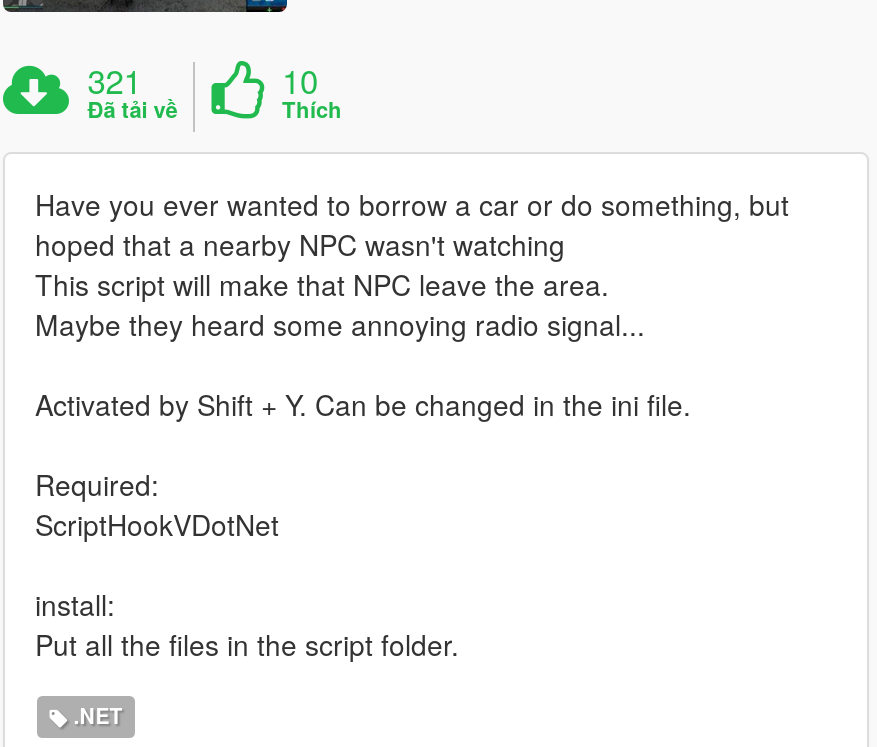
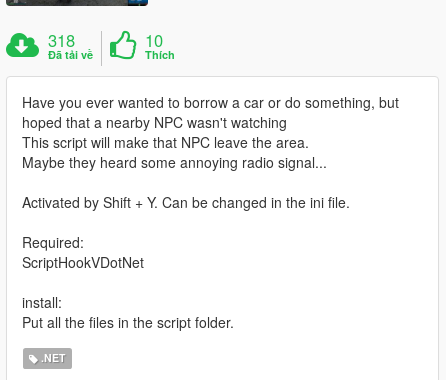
[87,55,141,103] 321 -> [48,27,75,51] 318

